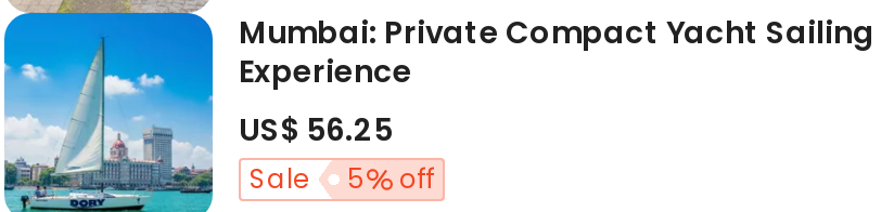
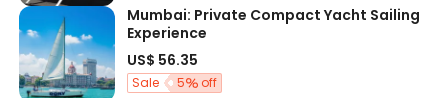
[239,109,393,152] US$ 56.25 -> [127,50,198,70] US$ 56.35

